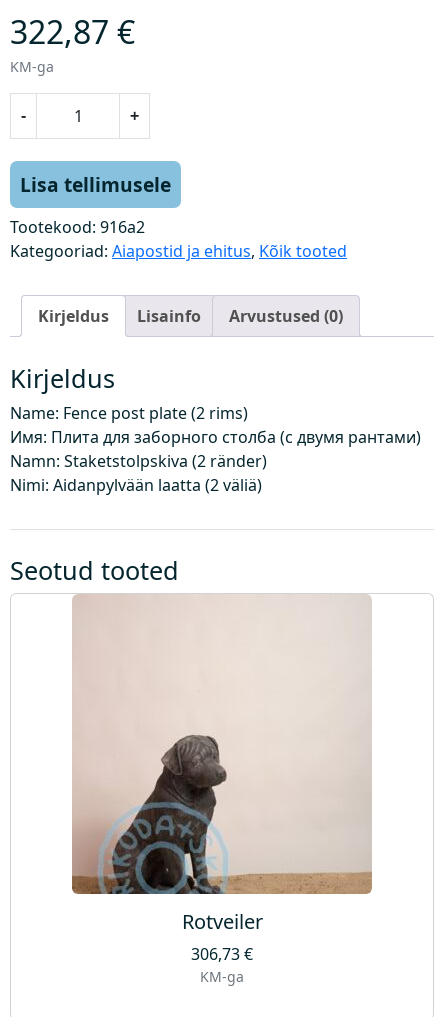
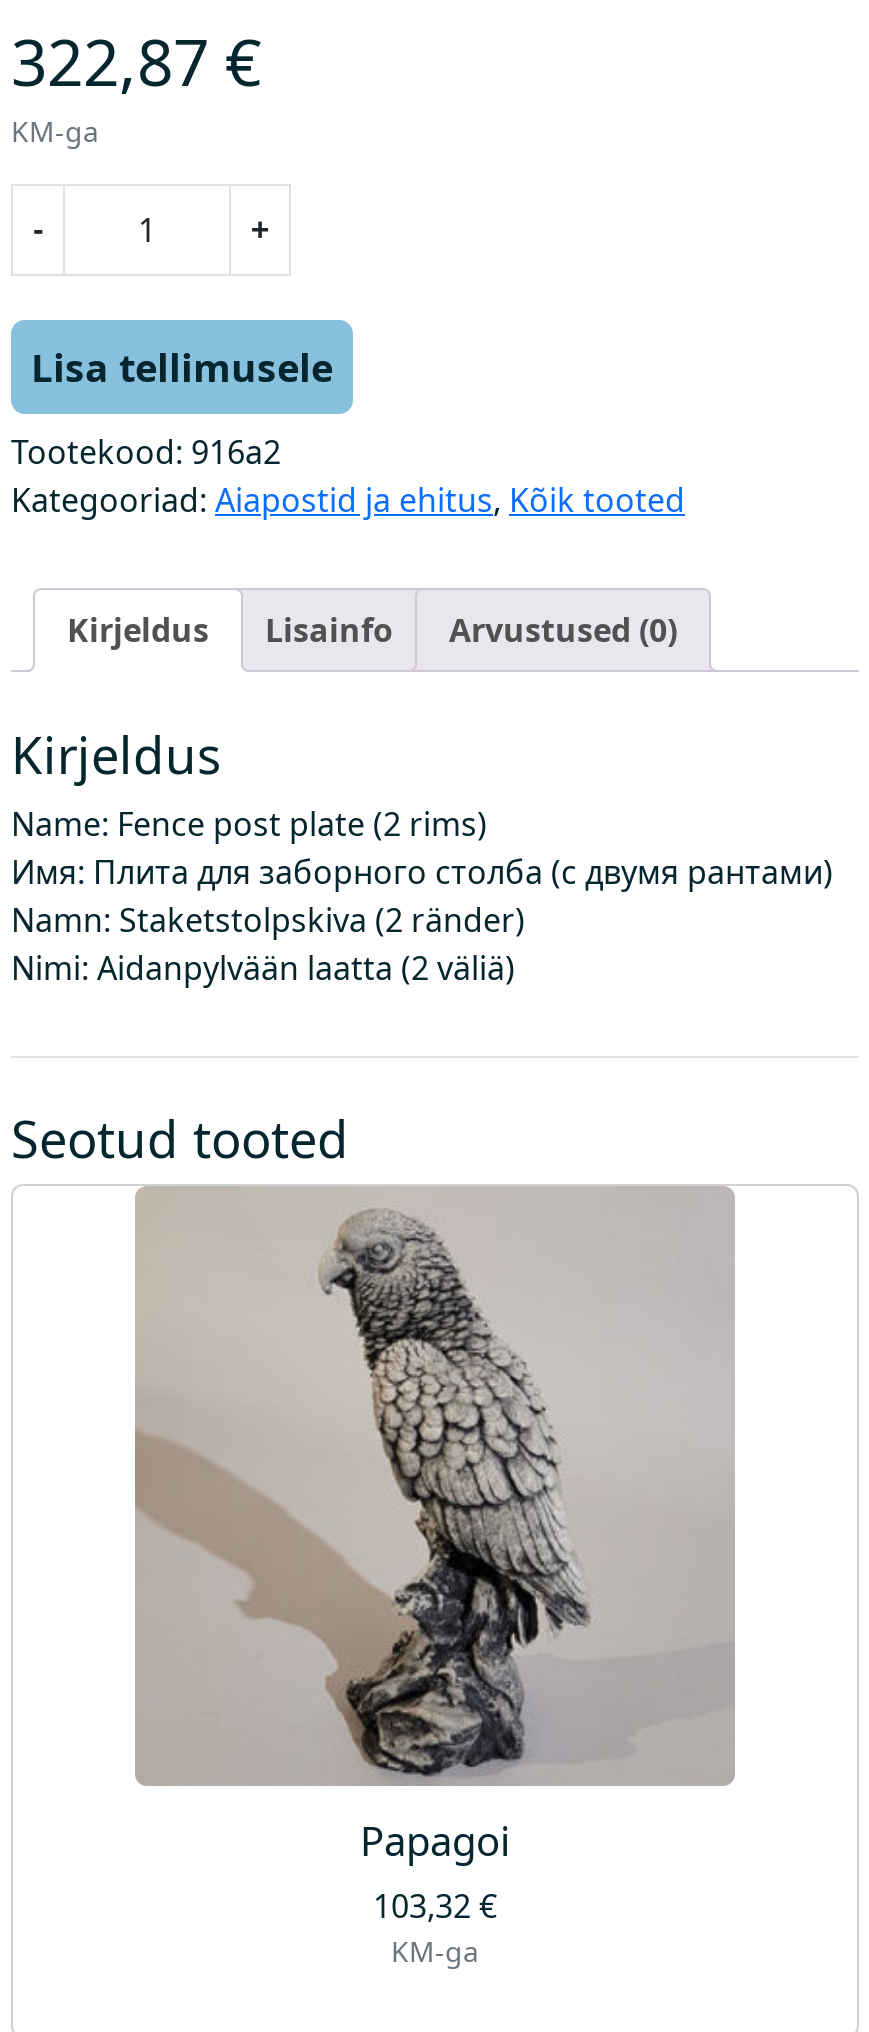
[72,595,371,964] [image] | Rotveiler | 306,73 € -> [135,1186,735,1927] [image] | Papagoi | 103,32 €

